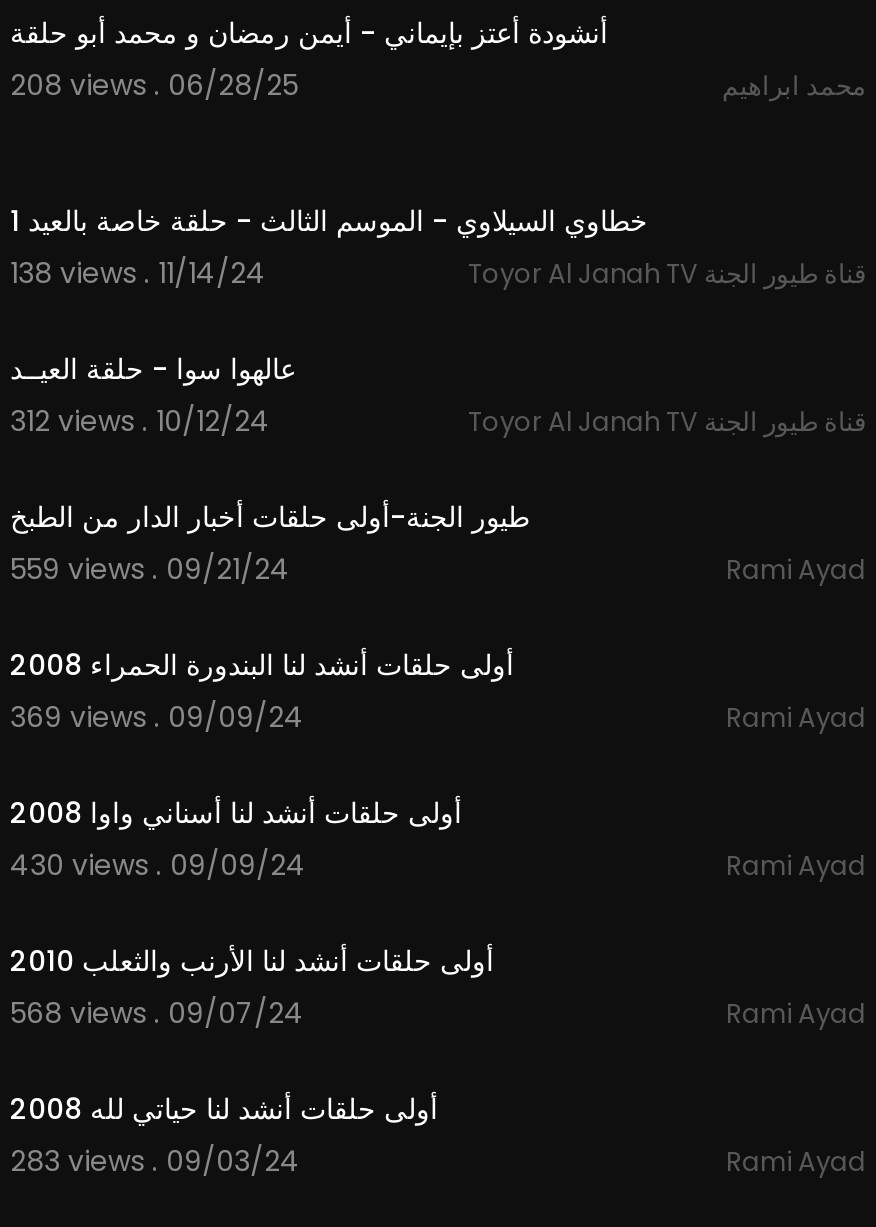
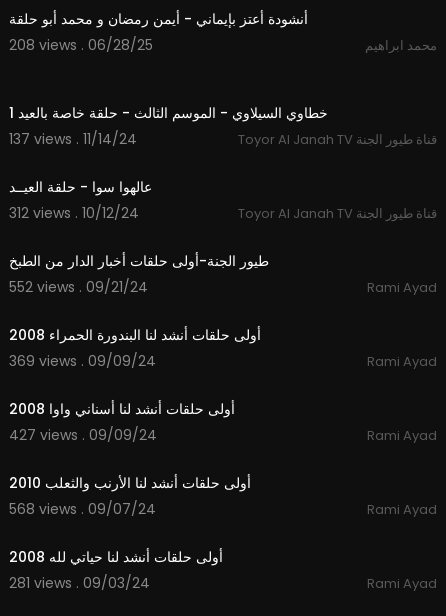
[10,253,266,293] 138 views . 11/14/24 -> [9,129,137,149] 137 views . 11/14/24
[10,549,290,589] 559 views . 09/21/24 -> [9,277,148,297] 552 views . 09/21/24
[10,845,306,885] 430 views . 09/09/24 -> [9,425,157,445] 427 views . 09/09/24
[10,1141,300,1181] 283 views . 09/03/24 -> [9,573,150,593] 281 views . 09/03/24

